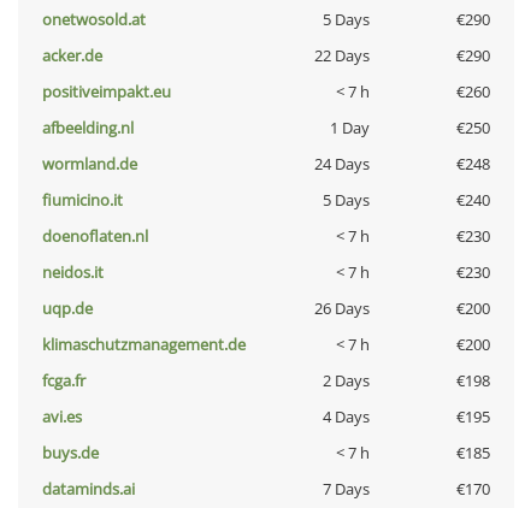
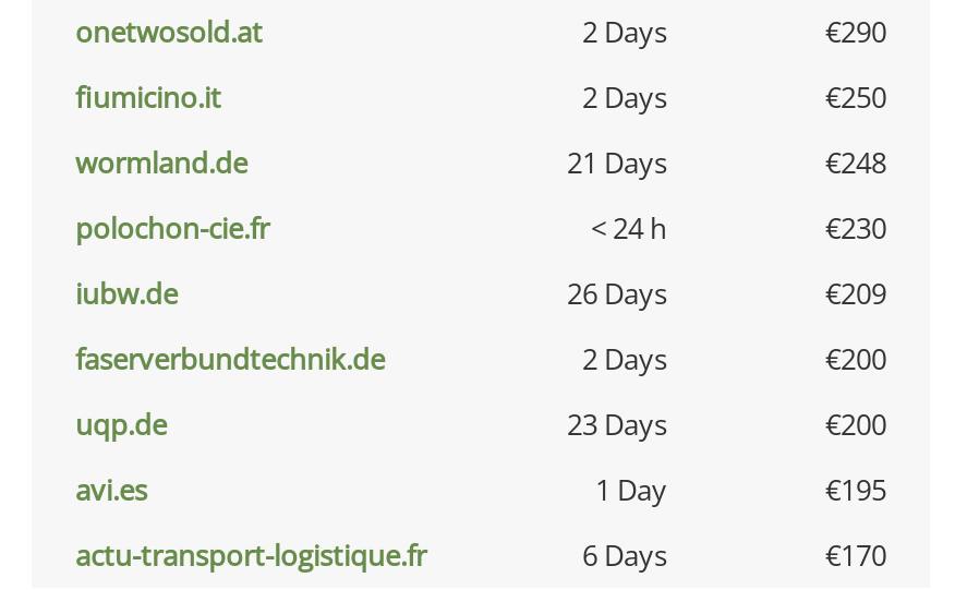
[322,8,369,30] 5 Days -> [582,12,667,51] 2 Days
[42,45,490,138] acker.de | 22 Days | €290 | positiveimpakt.eu | < 7 h | €260 | afbeelding.nl | 1 Day -> [75,77,667,117] fiumicino.it | 2 Days
[314,153,369,175] 24 Days -> [567,143,667,182] 21 Days
[42,189,490,247] fiumicino.it | 5 Days | €240 | doenoflaten.nl | < 7 h -> [75,208,667,248] polochon-cie.fr | < 24 h
[42,261,490,283] neidos.it | < 7 h | €230 -> [75,274,886,378] iubw.de | 26 Days | €209 | faserverbundtechnik.de | 2 Days | €200
[314,297,369,319] 26 Days -> [567,405,667,444] 23 Days
[42,333,490,391] klimaschutzmanagement.de | < 7 h | €200 | fcga.fr | 2 Days | €198 -> none
[322,406,369,427] 4 Days -> [595,470,667,509] 1 Day
[42,442,490,500] buys.de | < 7 h | €185 | dataminds.ai | 7 Days -> [75,535,667,575] actu-transport-logistique.fr | 6 Days

